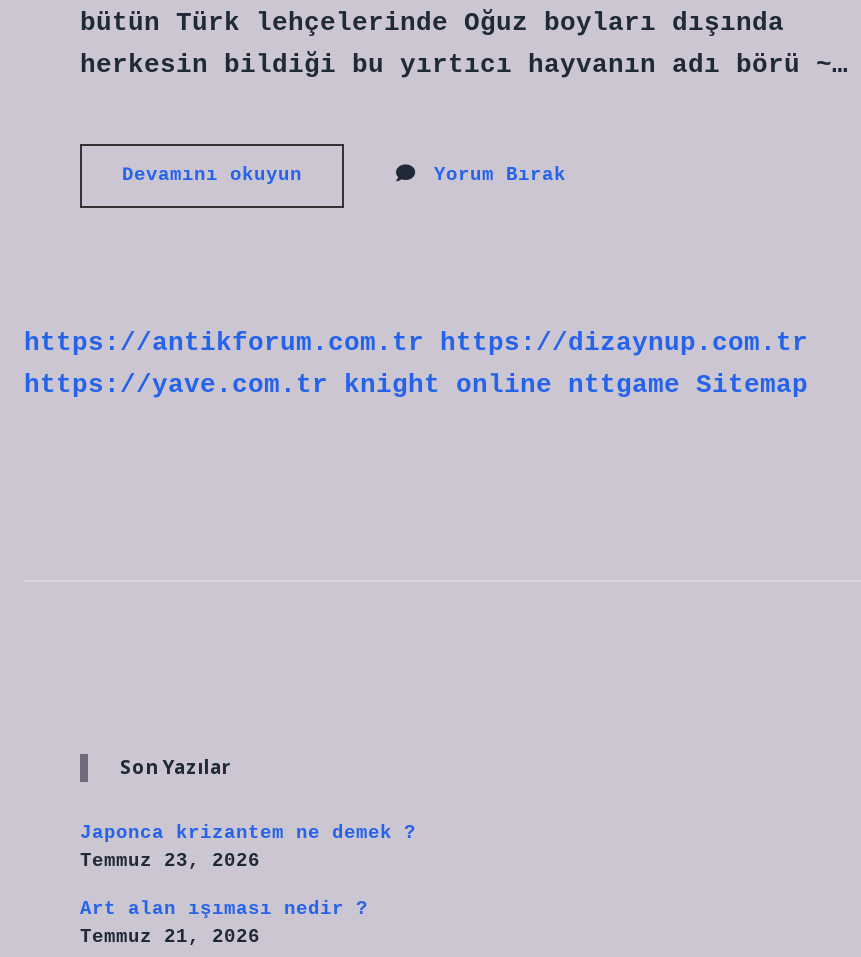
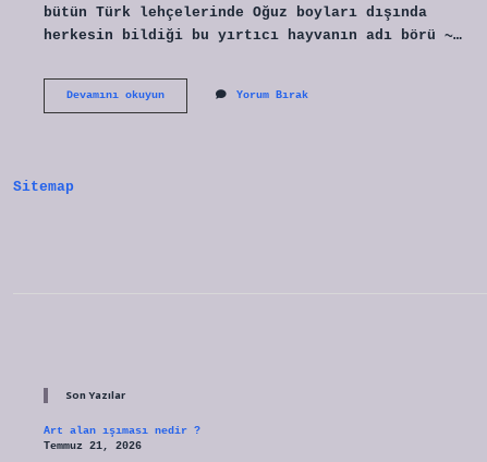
[24,329,808,401] https://antikforum.com.tr https://dizaynup.com.tr | https://yave.com.tr knight online nttgame Sitemap -> [13,179,74,195] Sitemap
[80,823,416,873] Japonca krizantem ne demek ? | Temmuz 23, 2026 -> none

